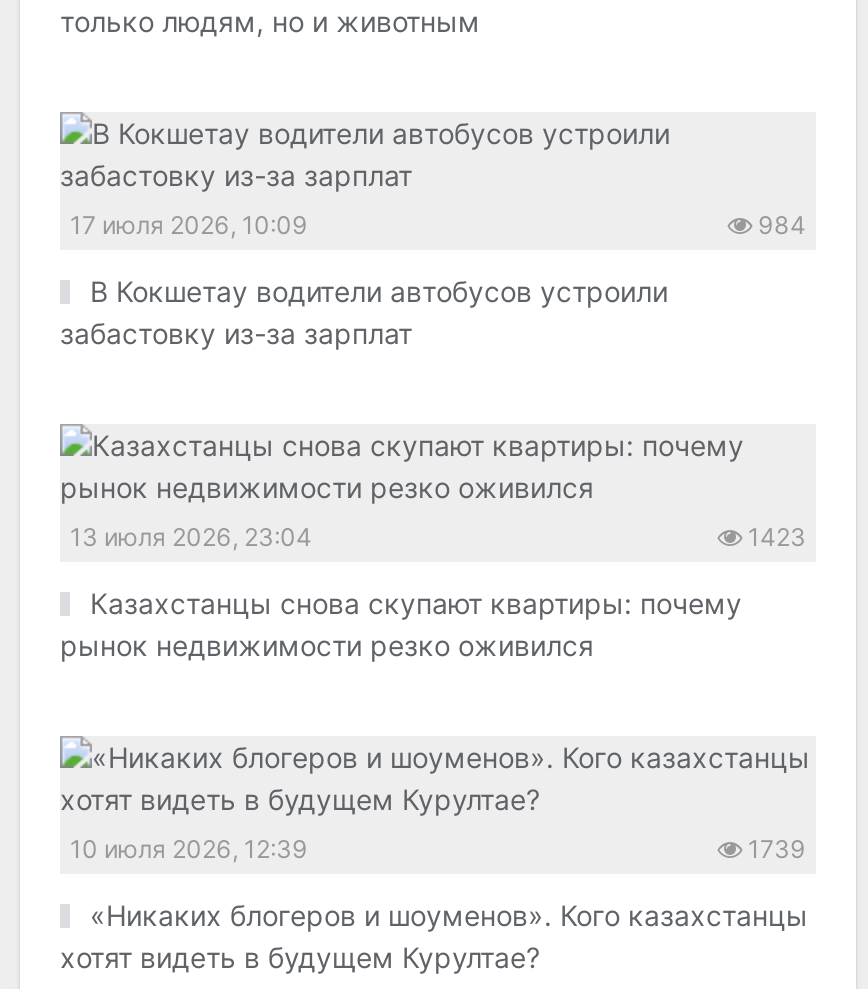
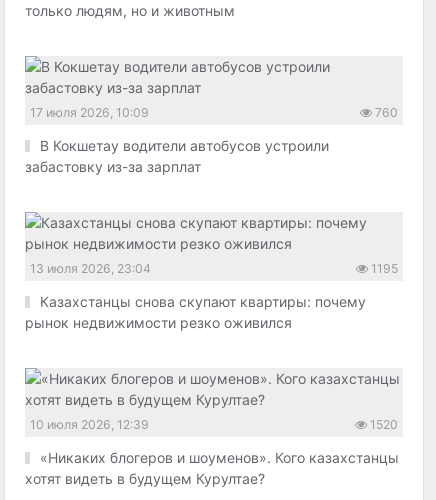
[752,210,806,240] 984 -> [372,105,398,120] 760
[742,522,806,552] 1423 -> [368,261,398,276] 1195
[742,834,806,864] 1739 -> [367,417,398,432] 1520

